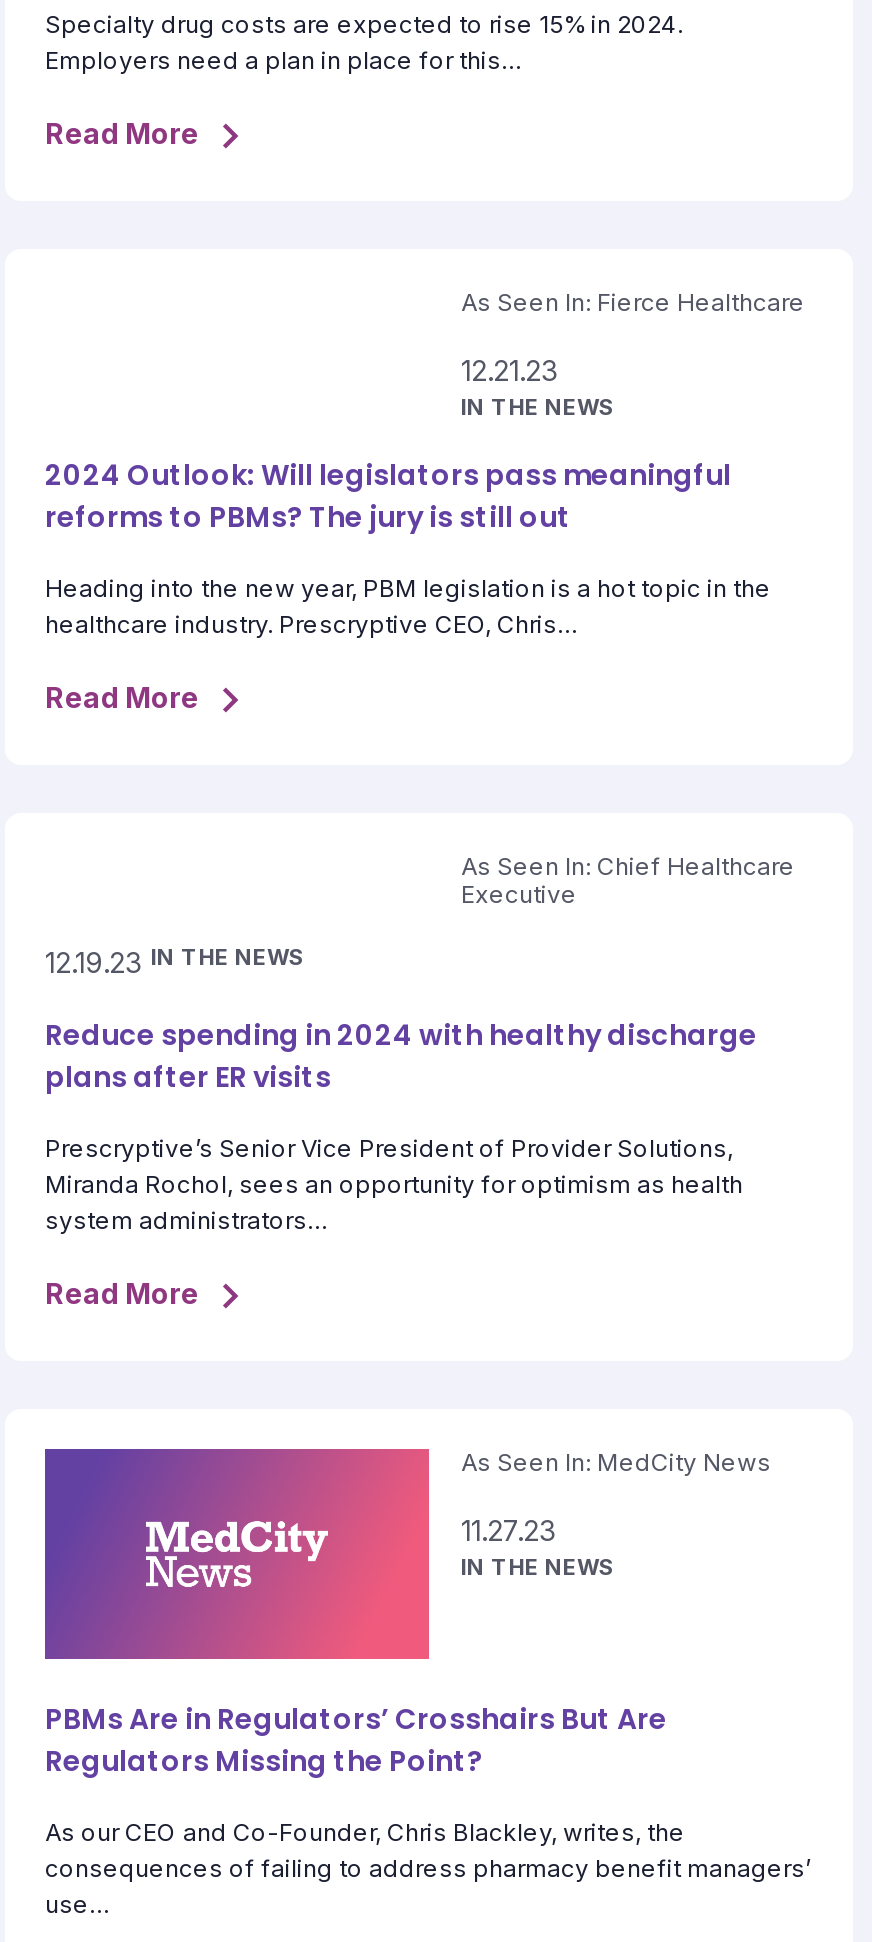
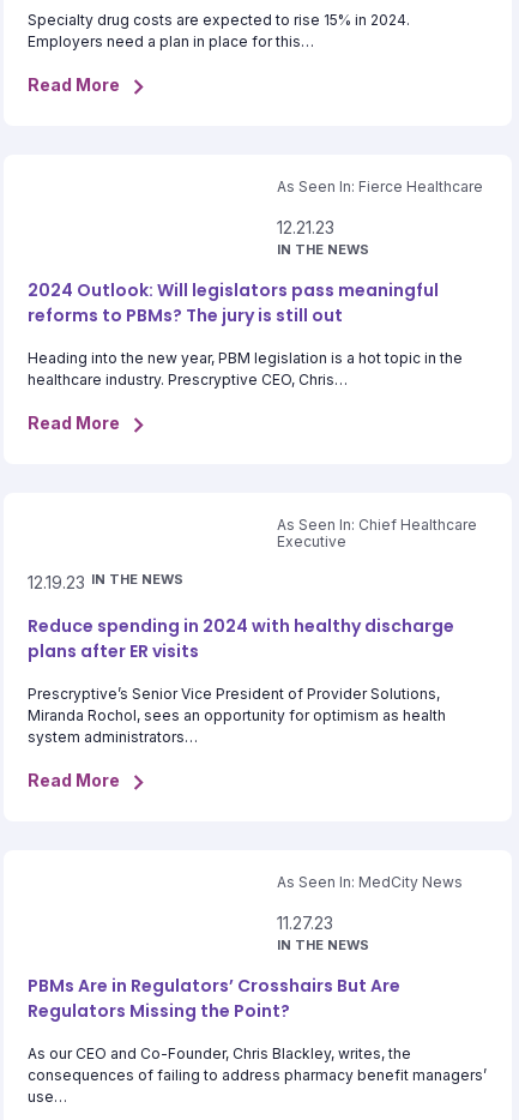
[43,1447,431,1661] [image] -> none

